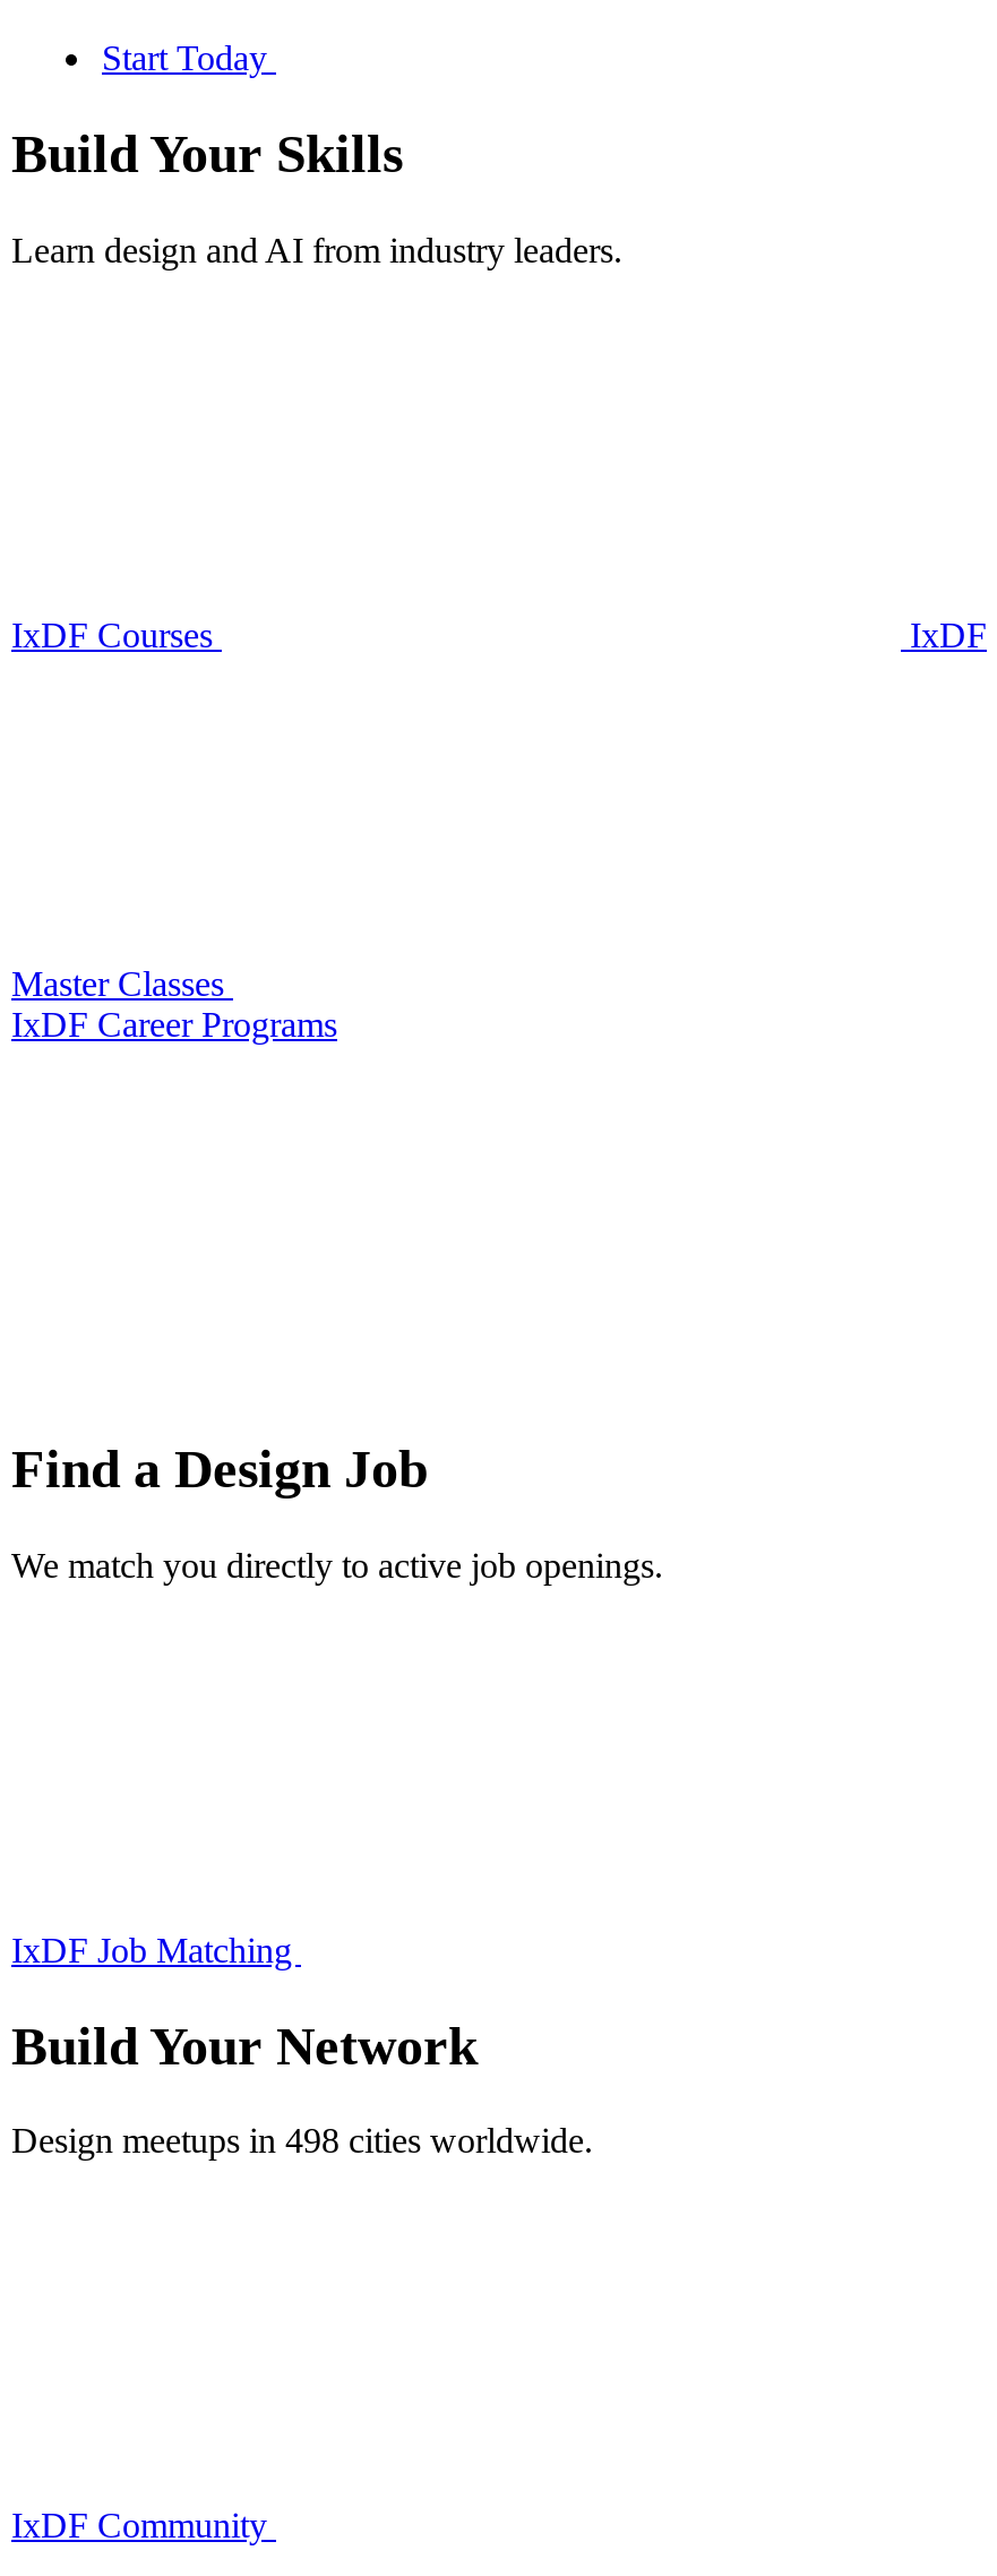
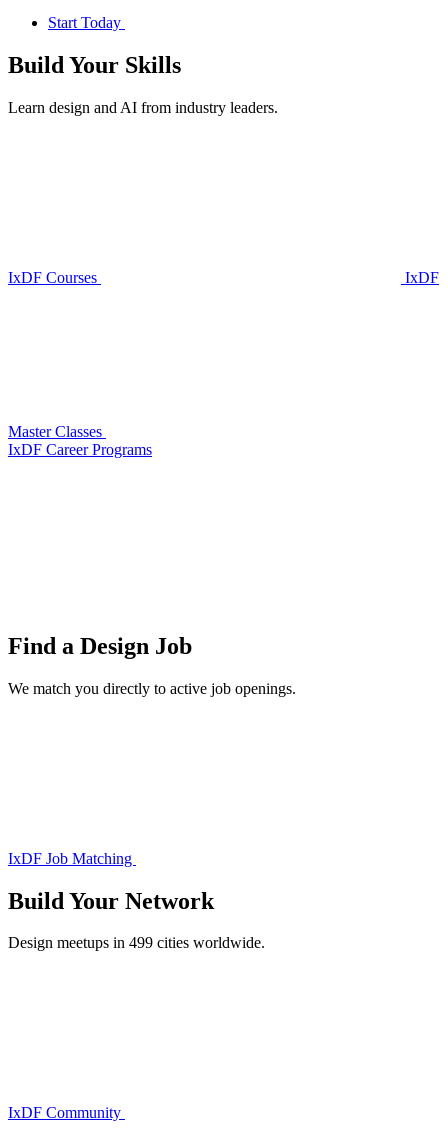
[11,2122,593,2160] Design meetups in 498 cities worldwide. -> [8,934,265,951] Design meetups in 499 cities worldwide.

